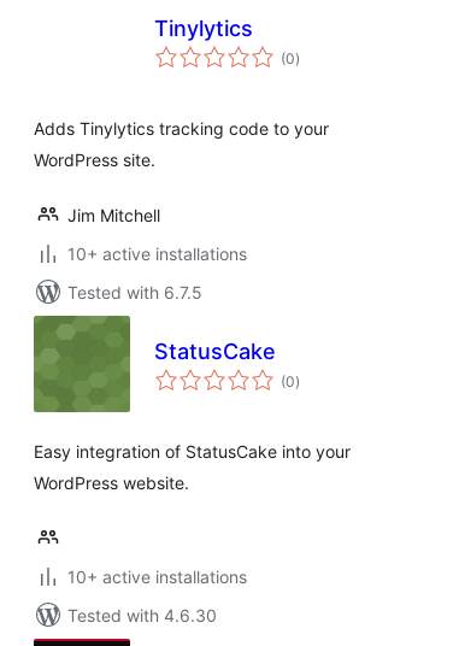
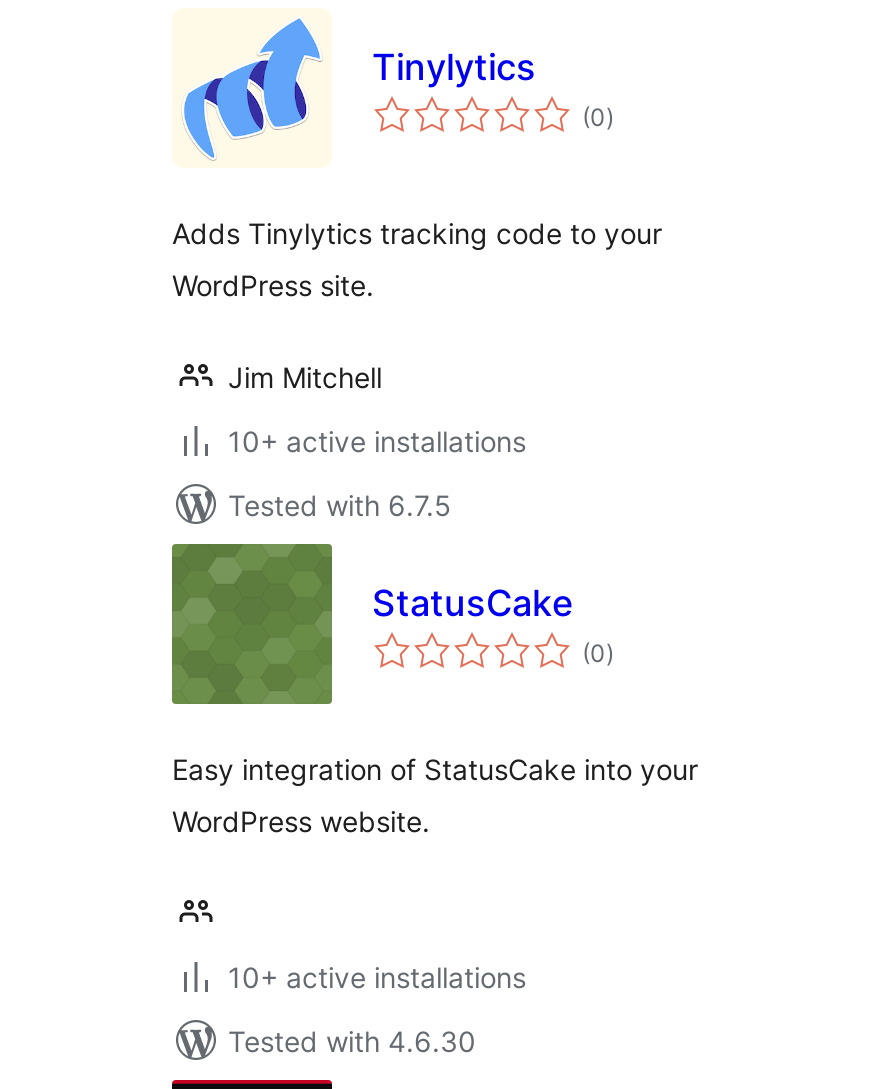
none -> [174,10,330,166] [image]

